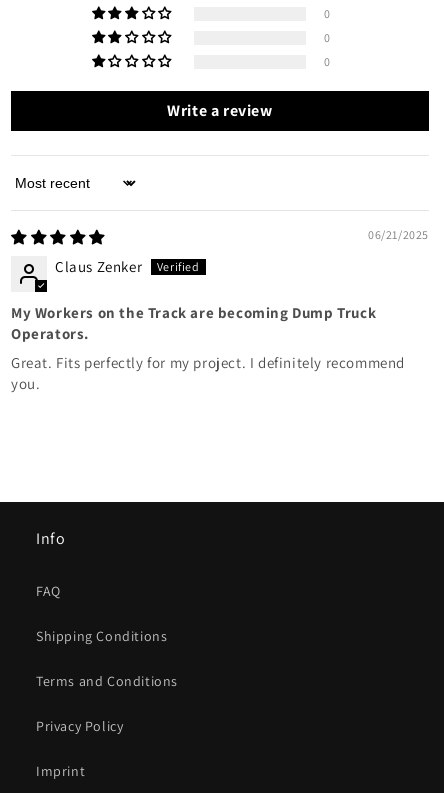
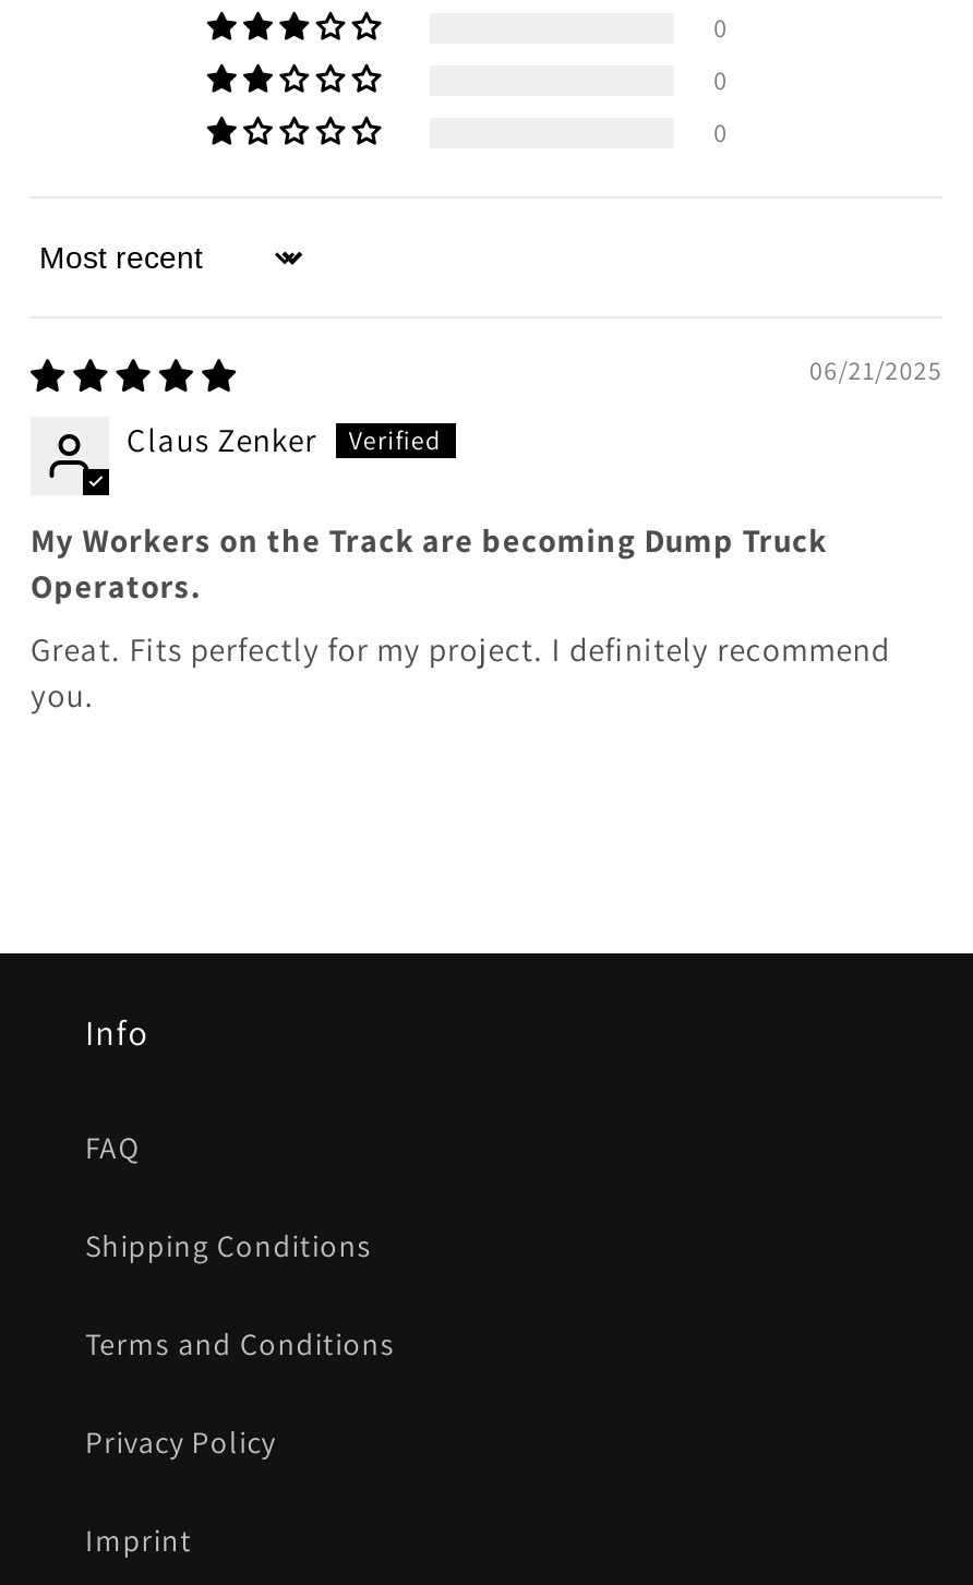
[167,100,273,121] Write a review -> none

